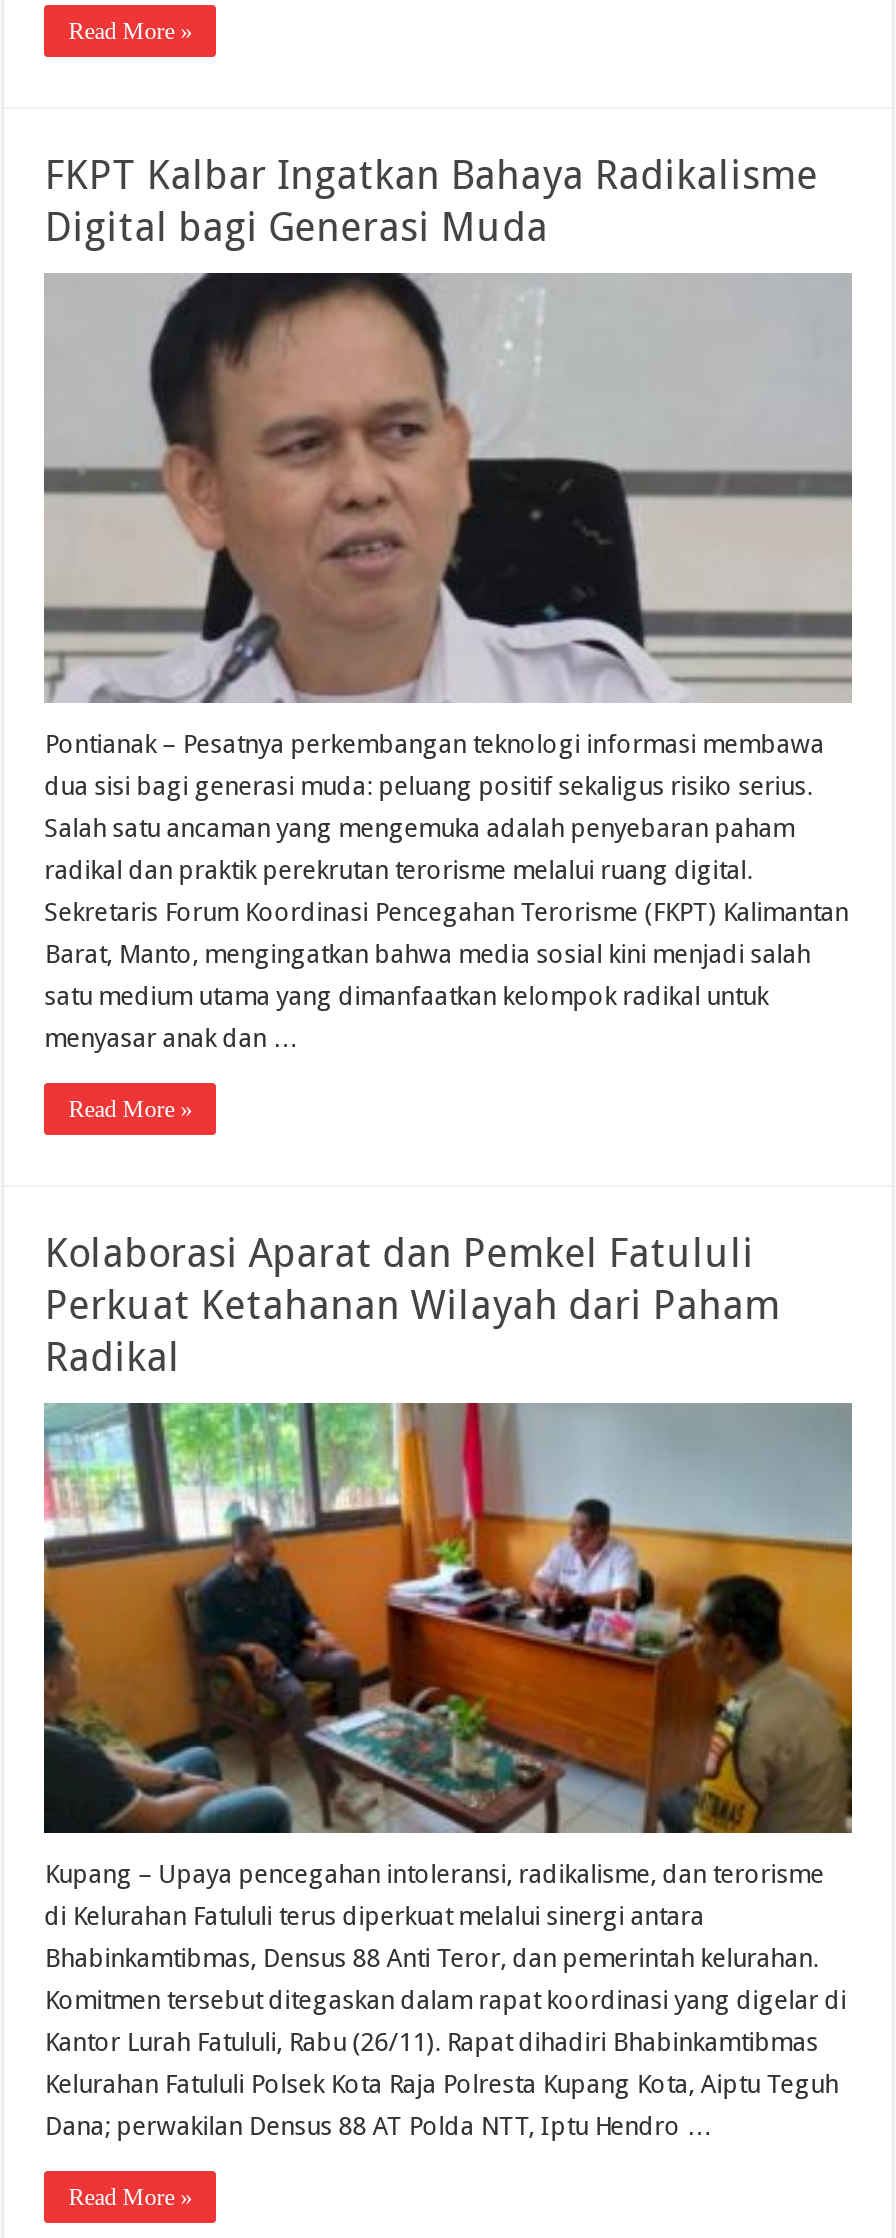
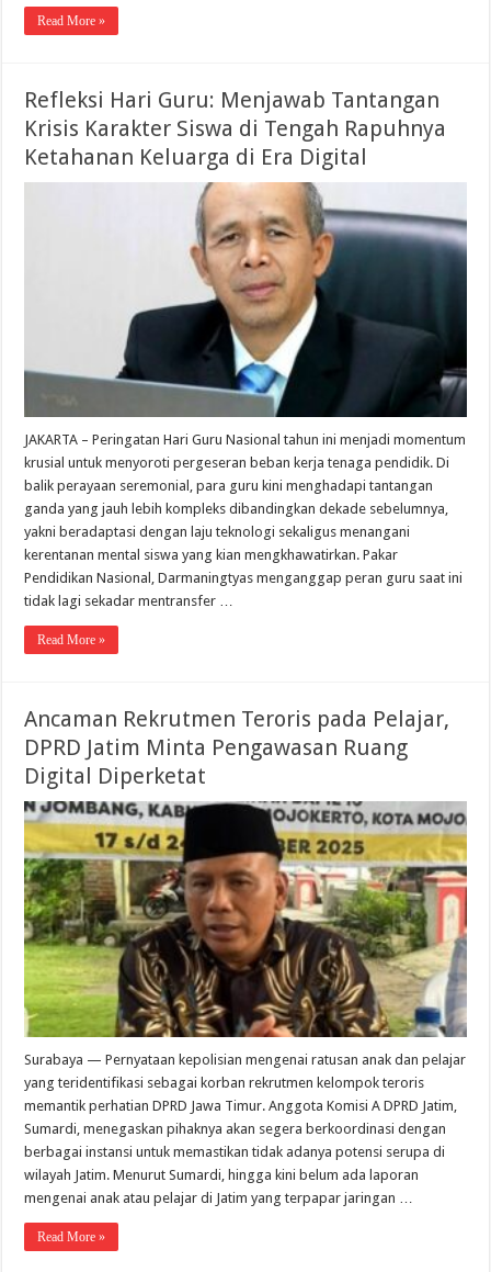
[44,151,818,251] FKPT Kalbar Ingatkan Bahaya Radikalisme | Digital bagi Generasi Muda -> [24,86,446,170] Refleksi Hari Guru: Menjawab Tantangan | Krisis Karakter Siswa di Tengah Rapuhnya | Ketahanan Keluarga di Era Digital
[44,274,852,1053] [image] | Pontianak – Pesatnya perkembangan teknologi informasi membawa | dua sisi bagi generasi muda: peluang positif sekaligus risiko serius. | Salah satu ancaman yang mengemuka adalah penyebaran paham | radikal dan praktik perekrutan terorisme melalui ruang digital. | Sekretaris Forum Koordinasi Pencegahan Terorisme (FKPT) Kalimantan | Barat, Manto, mengingatkan bahwa media sosial kini menjadi salah | satu medium utama yang dimanfaatkan kelompok radikal untuk | menyasar anak dan … -> [24,181,468,610] [image] | JAKARTA – Peringatan Hari Guru Nasional tahun ini menjadi momentum | krusial untuk menyoroti pergeseran beban kerja tenaga pendidik. Di | balik perayaan seremonial, para guru kini menghadapi tantangan | ganda yang jauh lebih kompleks dibandingkan dekade sebelumnya, | yakni beradaptasi dengan laju teknologi sekaligus menangani | kerentanan mental siswa yang kian mengkhawatirkan. Pakar | Pendidikan Nasional, Darmaningtyas menganggap peran guru saat ini | tidak lagi sekadar mentransfer …
[44,1229,780,1381] Kolaborasi Aparat dan Pemkel Fatululi | Perkuat Ketahanan Wilayah dari Paham | Radikal -> [24,706,450,790] Ancaman Rekrutmen Teroris pada Pelajar, | DPRD Jatim Minta Pengawasan Ruang | Digital Diperketat
[42,1402,854,2140] [image] | Kupang – Upaya pencegahan intoleransi, radikalisme, dan terorisme | di Kelurahan Fatululi terus diperkuat melalui sinergi antara | Bhabinkamtibmas, Densus 88 Anti Teror, dan pemerintah kelurahan. | Komitmen tersebut ditegaskan dalam rapat koordinasi yang digelar di | Kantor Lurah Fatululi, Rabu (26/11). Rapat dihadiri Bhabinkamtibmas | Kelurahan Fatululi Polsek Kota Raja Polresta Kupang Kota, Aiptu Teguh | Dana; perwakilan Densus 88 AT Polda NTT, Iptu Hendro … -> [23,801,468,1206] [image] | Surabaya — Pernyataan kepolisian mengenai ratusan anak dan pelajar | yang teridentifikasi sebagai korban rekrutmen kelompok teroris | memantik perhatian DPRD Jawa Timur. Anggota Komisi A DPRD Jatim, | Sumardi, menegaskan pihaknya akan segera berkoordinasi dengan | berbagai instansi untuk memastikan tidak adanya potensi serupa di | wilayah Jatim. Menurut Sumardi, hingga kini belum ada laporan | mengenai anak atau pelajar di Jatim yang terpapar jaringan …

